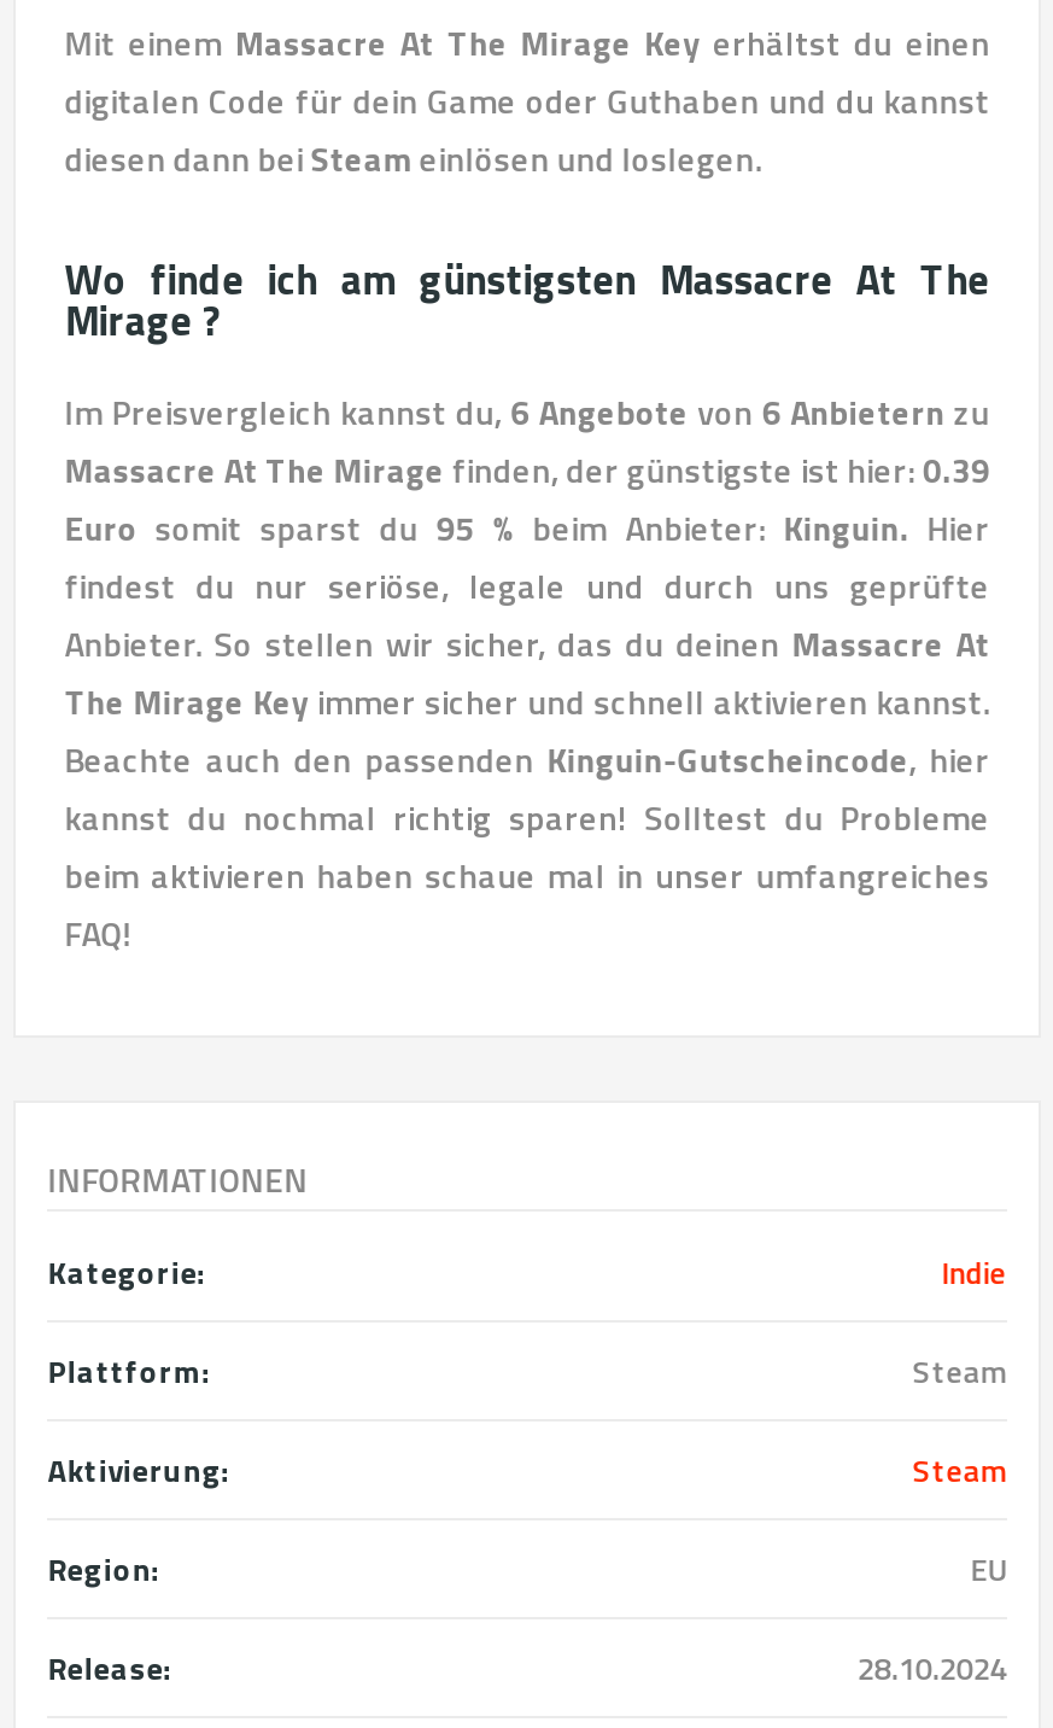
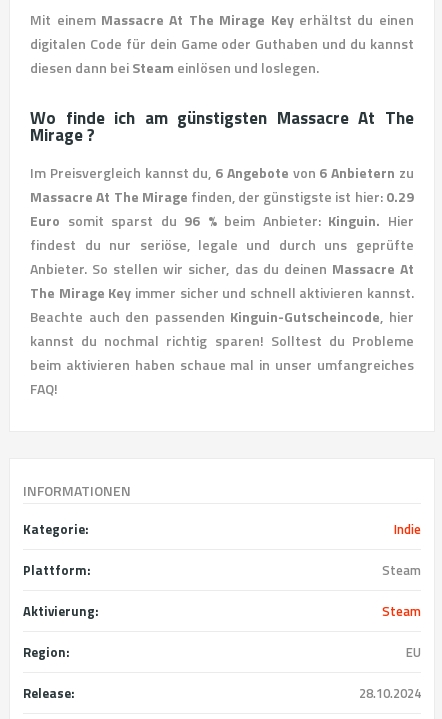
[64,444,990,494] Massacre At The Mirage finden, der günstigste ist hier: 0.39 -> [30,186,414,207] Massacre At The Mirage finden, der günstigste ist hier: 0.29
[64,502,990,552] Euro somit sparst du 95 % beim Anbieter: Kinguin. Hier -> [30,210,414,231] Euro somit sparst du 96 % beim Anbieter: Kinguin. Hier

